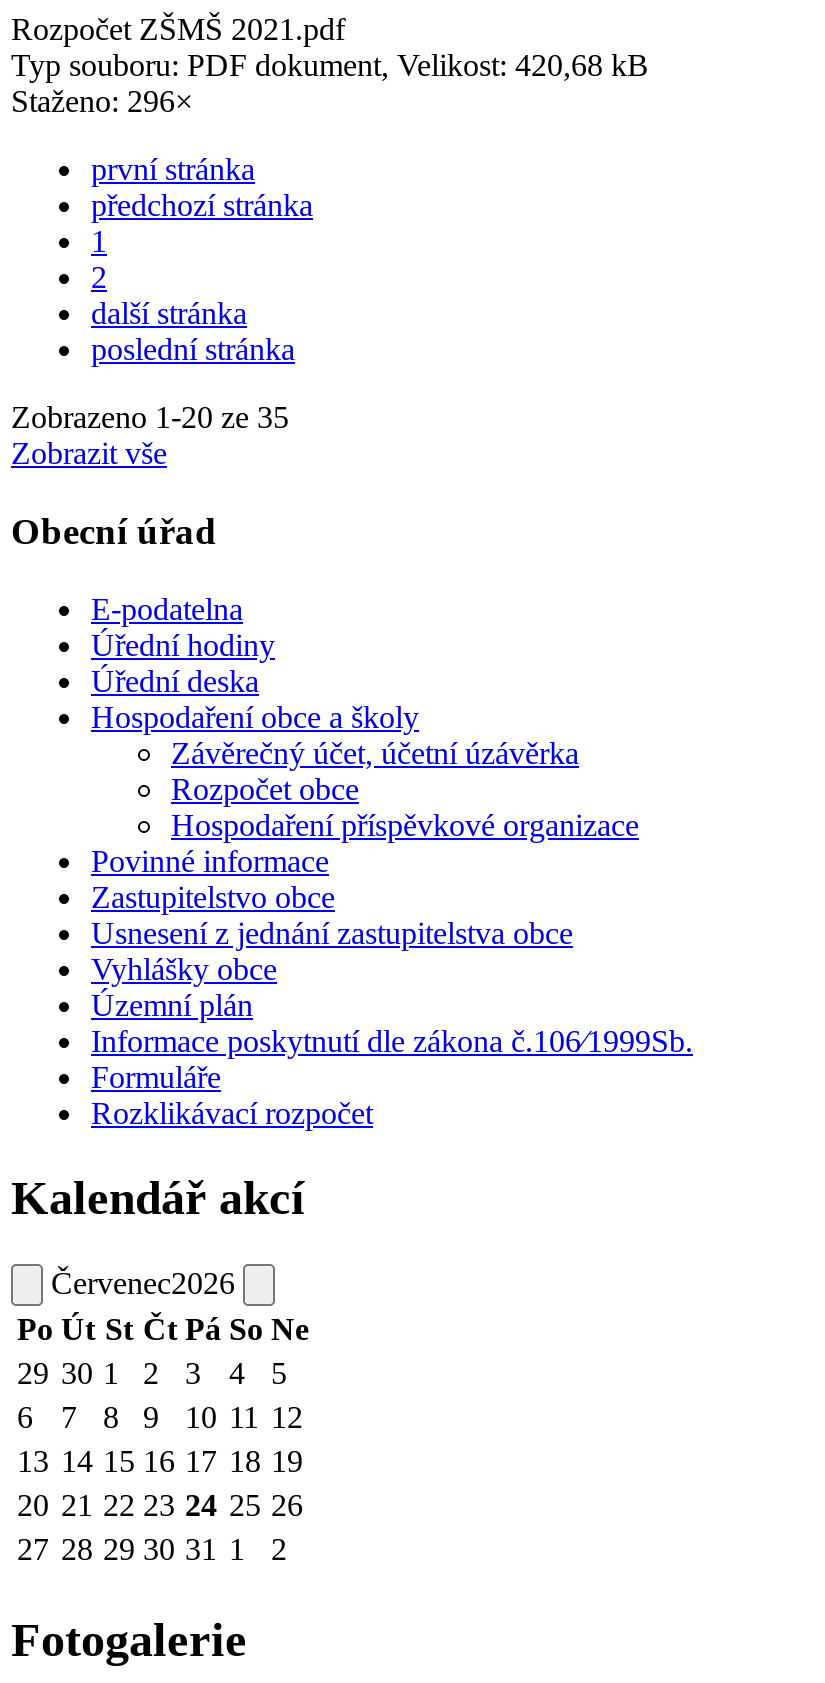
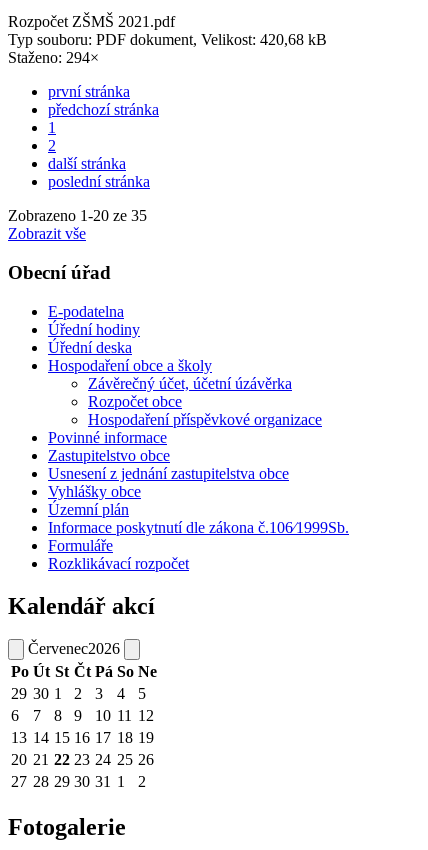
[11,84,193,118] Staženo: 296× -> [8,49,99,66] Staženo: 294×

